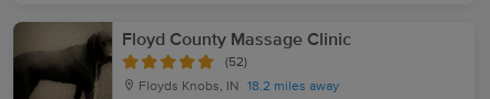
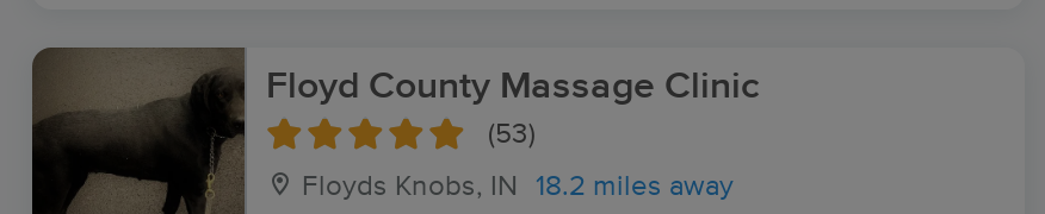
[225,56,247,68] (52) -> [488,121,536,147] (53)

